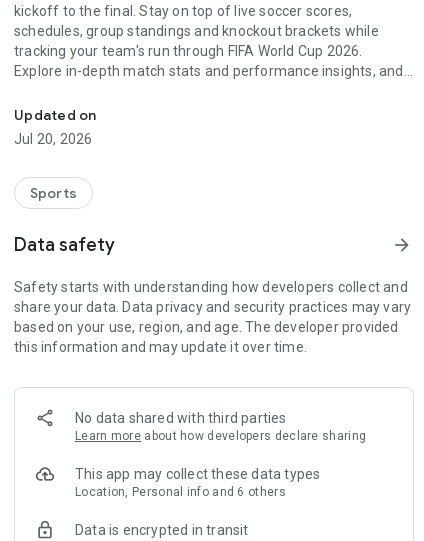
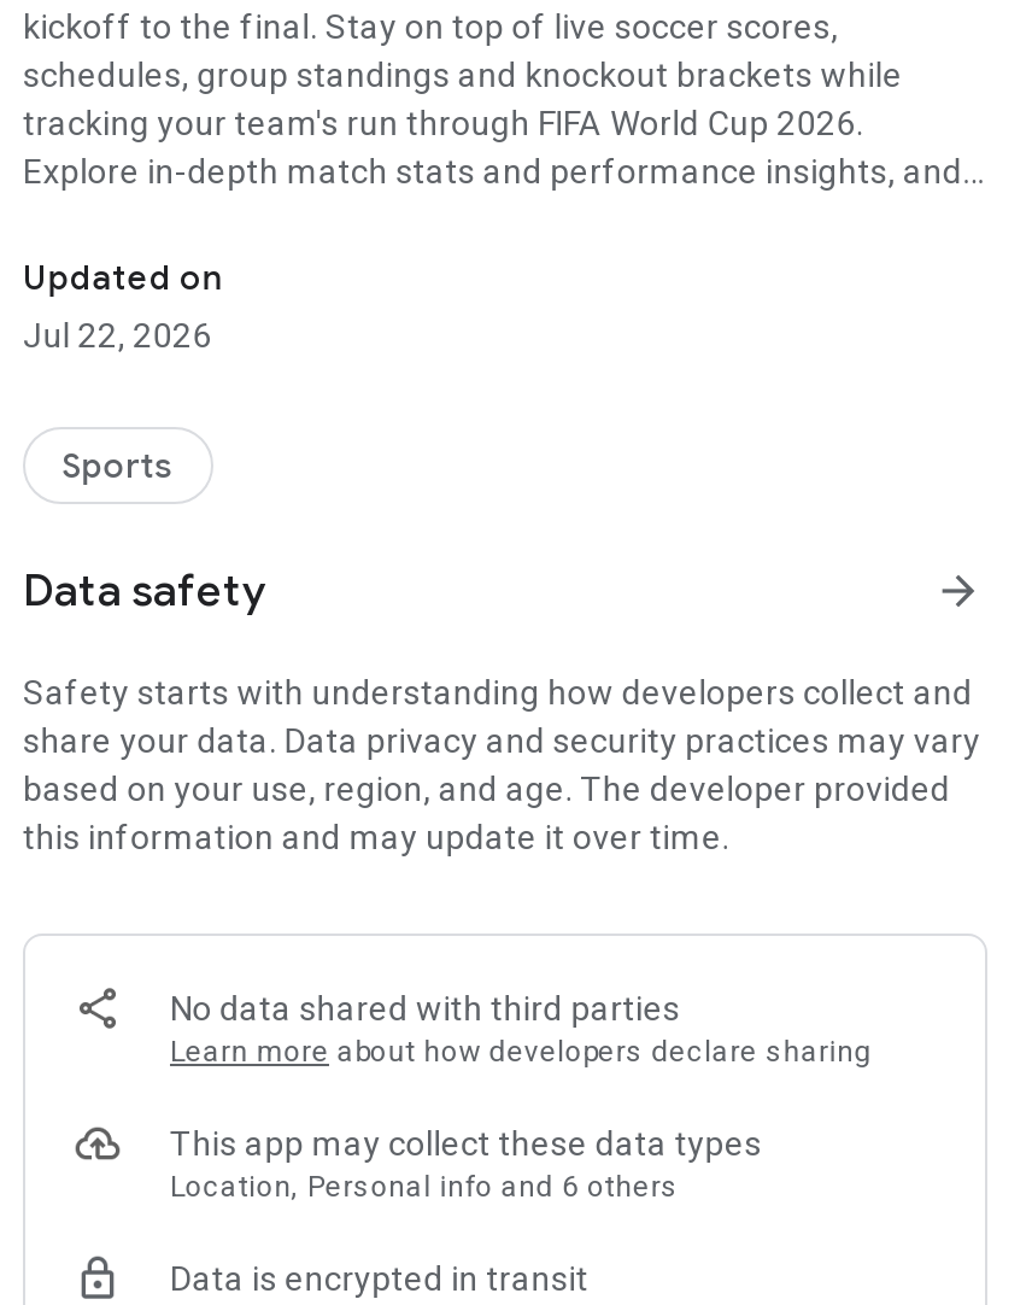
[14,131,92,147] Jul 20, 2026 -> [23,316,212,355] Jul 22, 2026

